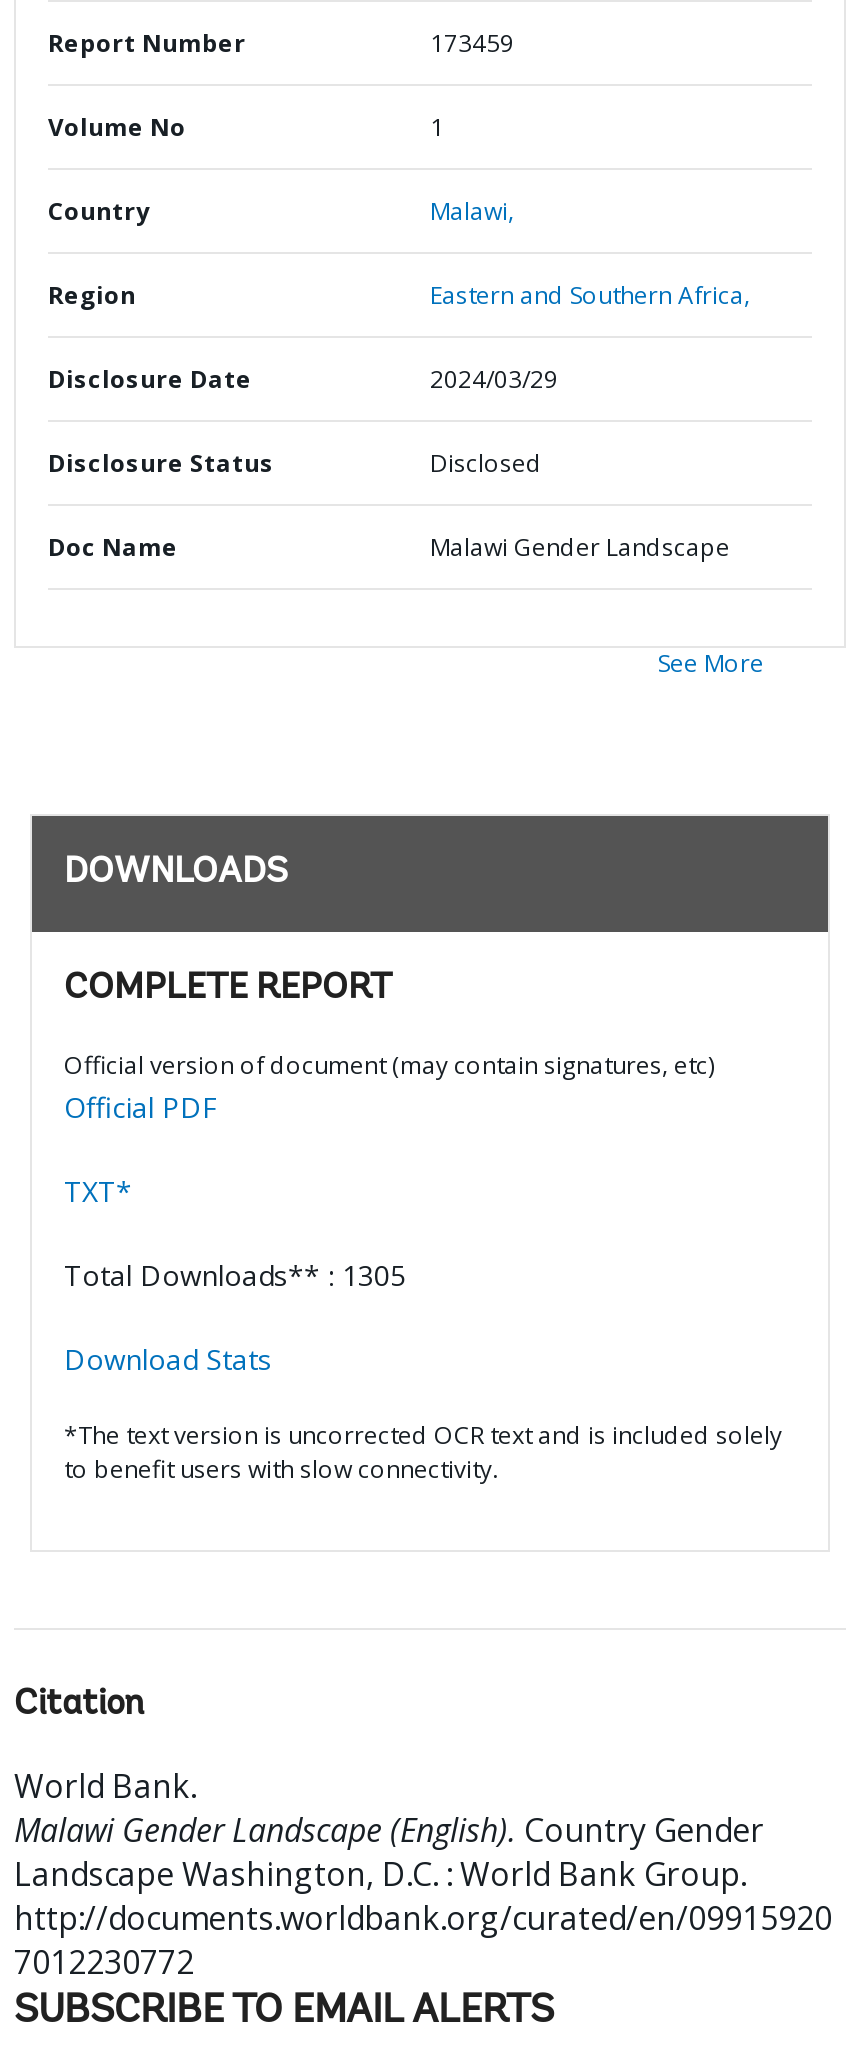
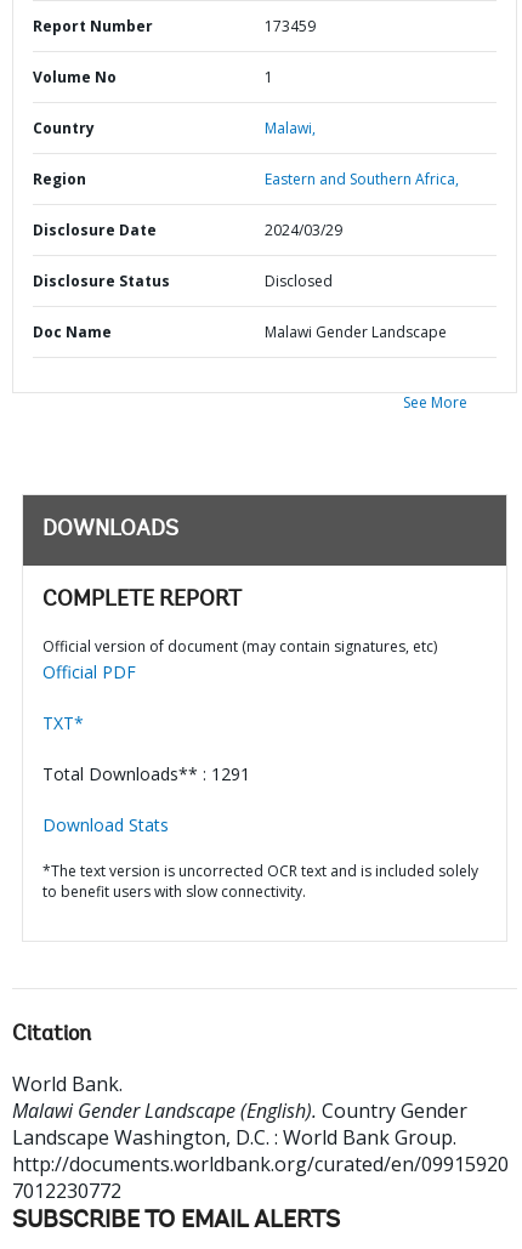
[64,1256,406,1294] Total Downloads** : 1305 -> [42,762,250,785] Total Downloads** : 1291

